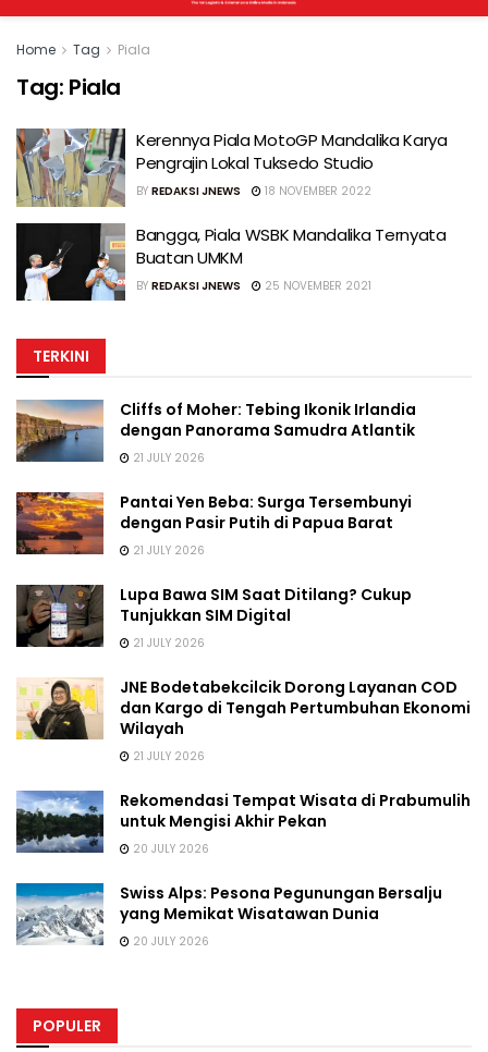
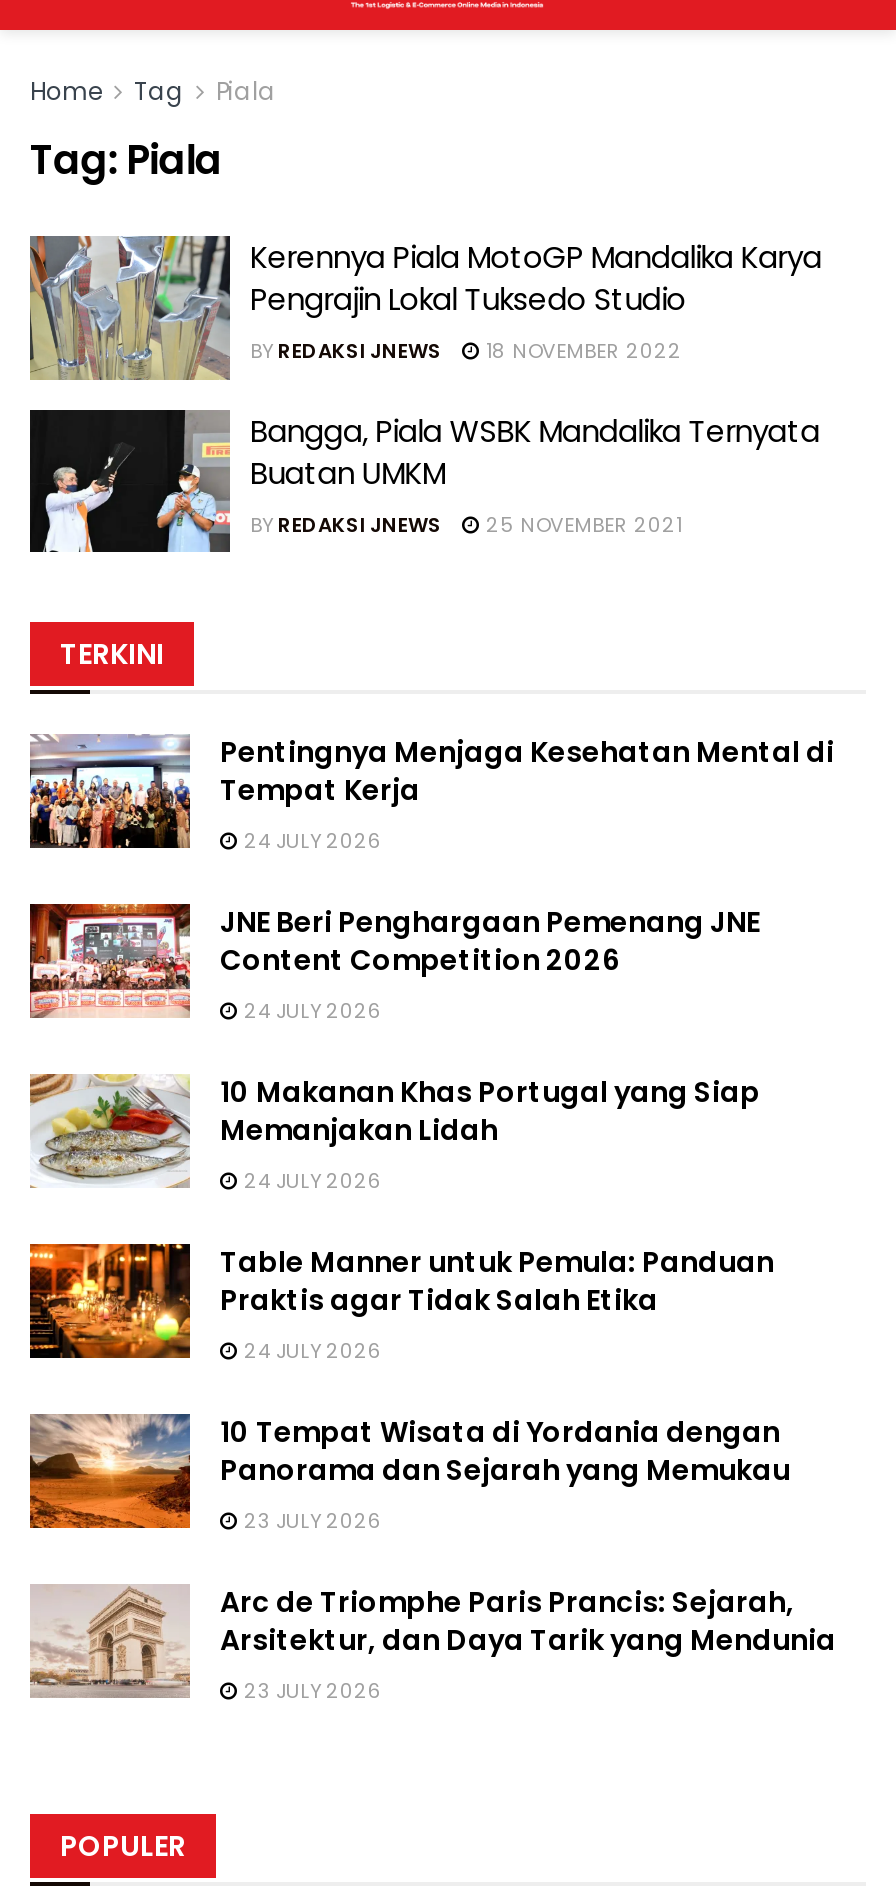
[15,399,416,466] [image] | Cliffs of Moher: Tebing Ikonik Irlandia | dengan Panorama Samudra Atlantik | 21 JULY 2026 -> [28,732,834,856] [image] | Pentingnya Menjaga Kesehatan Mental di | Tempat Kerja | 24 JULY 2026
[16,491,412,559] [image] | Pantai Yen Beba: Surga Tersembunyi | dengan Pasir Putih di Papua Barat | 21 JULY 2026 -> [28,902,760,1026] [image] | JNE Beri Penghargaan Pemenang JNE | Content Competition 2026 | 24 JULY 2026
[15,584,412,651] [image] | Lupa Bawa SIM Saat Ditilang? Cukup | Tunjukkan SIM Digital | 21 JULY 2026 -> [28,1072,760,1196] [image] | 10 Makanan Khas Portugal yang Siap | Memanjakan Lidah | 24 JULY 2026
[15,676,471,764] [image] | JNE Bodetabekcilcik Dorong Layanan COD | dan Kargo di Tengah Pertumbuhan Ekonomi | Wilayah | 21 JULY 2026 -> [28,1242,774,1366] [image] | Table Manner untuk Pemula: Panduan | Praktis agar Tidak Salah Etika | 24 JULY 2026
[15,790,471,857] [image] | Rekomendasi Tempat Wisata di Prabumulih | untuk Mengisi Akhir Pekan | 20 JULY 2026 -> [28,1412,790,1536] [image] | 10 Tempat Wisata di Yordania dengan | Panorama dan Sejarah yang Memukau | 23 JULY 2026
[15,882,442,950] [image] | Swiss Alps: Pesona Pegunungan Bersalju | yang Memikat Wisatawan Dunia | 20 JULY 2026 -> [30,1582,836,1706] [image] | Arc de Triomphe Paris Prancis: Sejarah, | Arsitektur, dan Daya Tarik yang Mendunia | 23 JULY 2026

